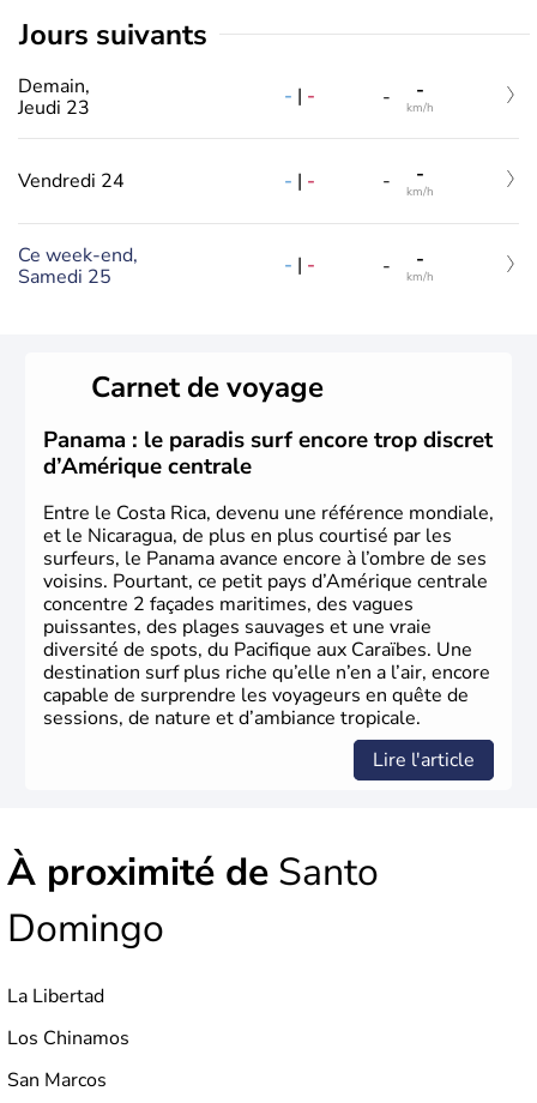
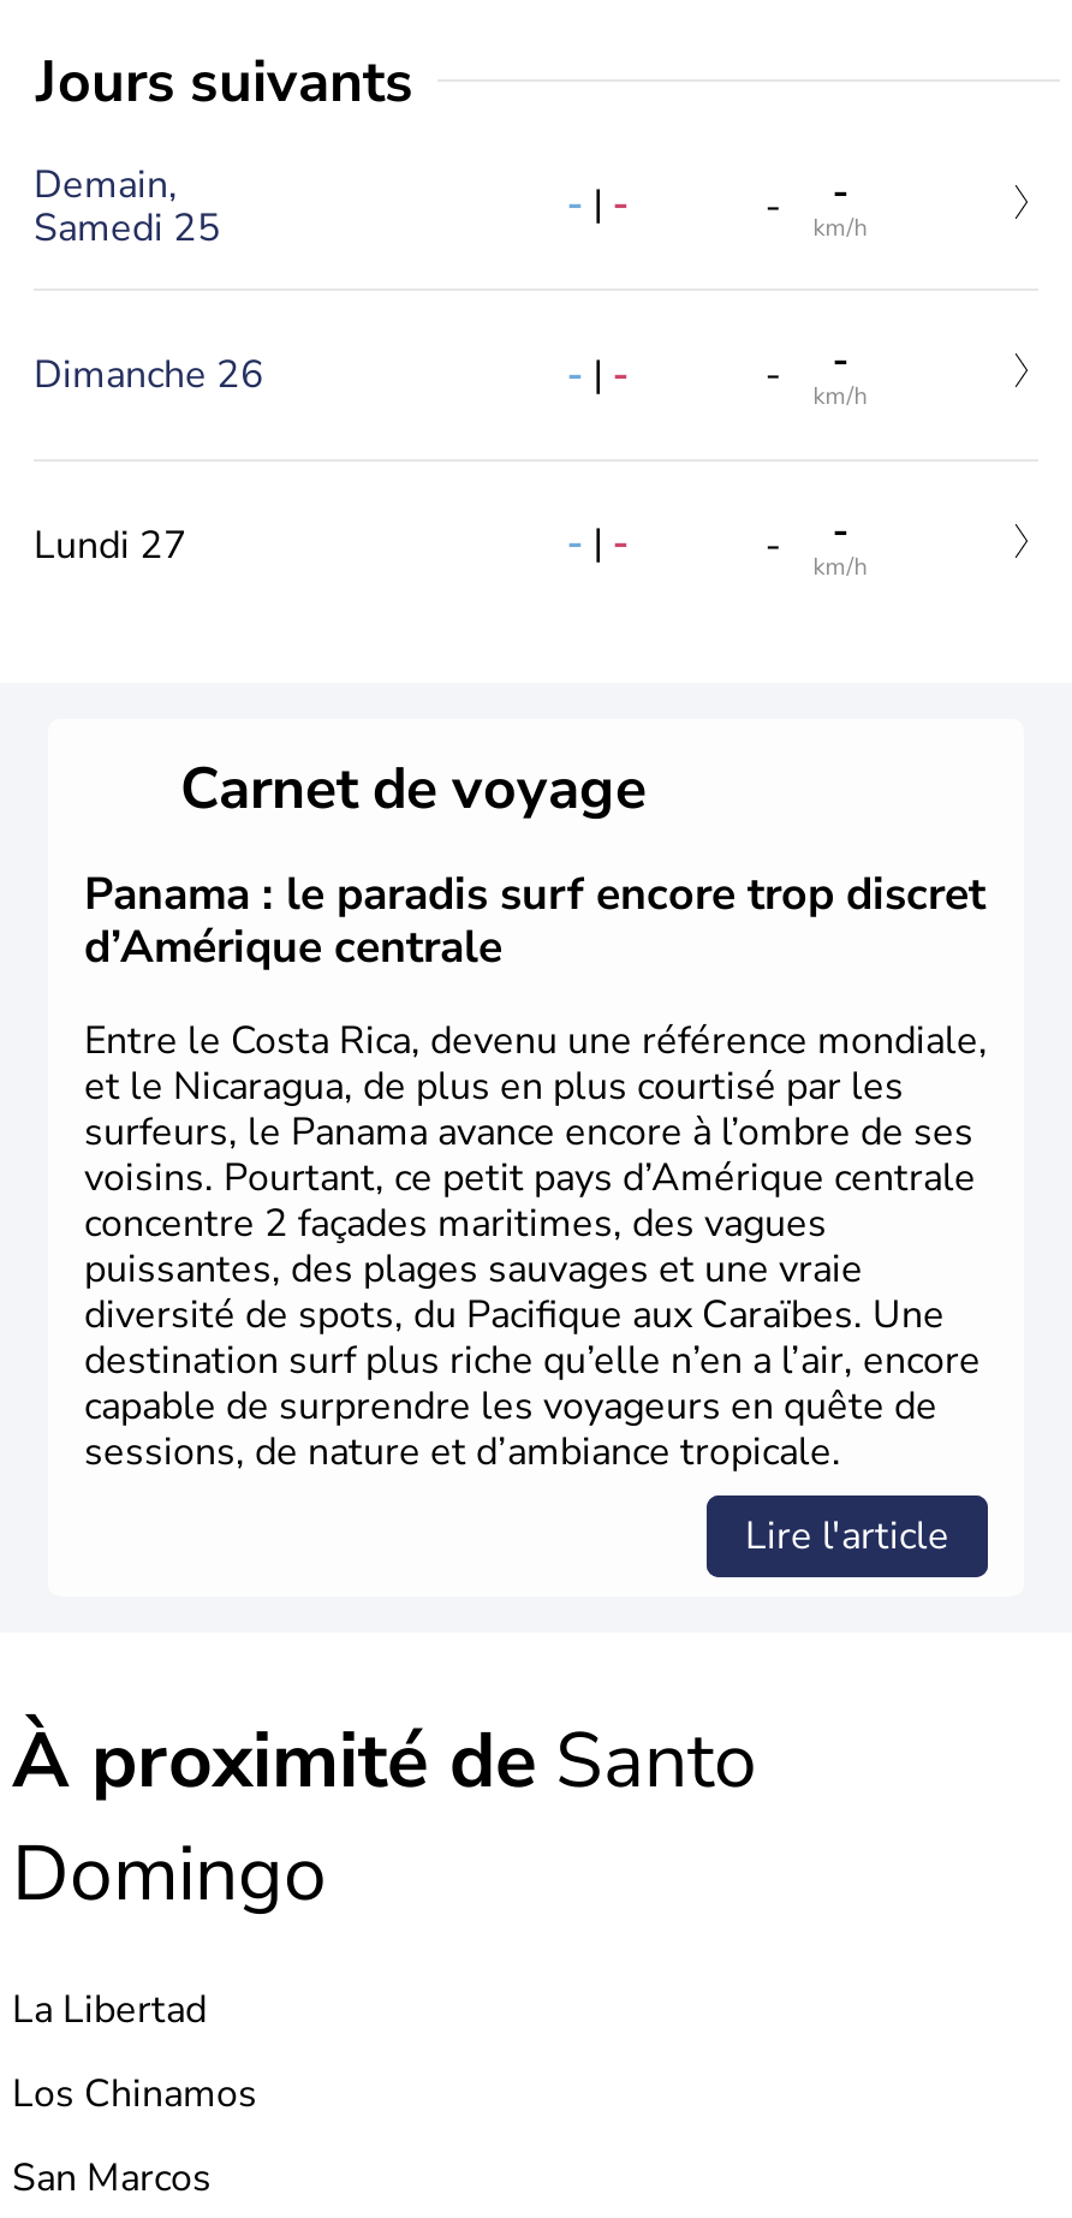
[18,94,90,121] Jeudi 23 -> [34,201,221,254] Samedi 25
[18,168,125,194] Vendredi 24 -> [34,349,264,402] Dimanche 26
[18,242,138,290] Ce week-end, | Samedi 25 -> [34,519,187,572] Lundi 27

